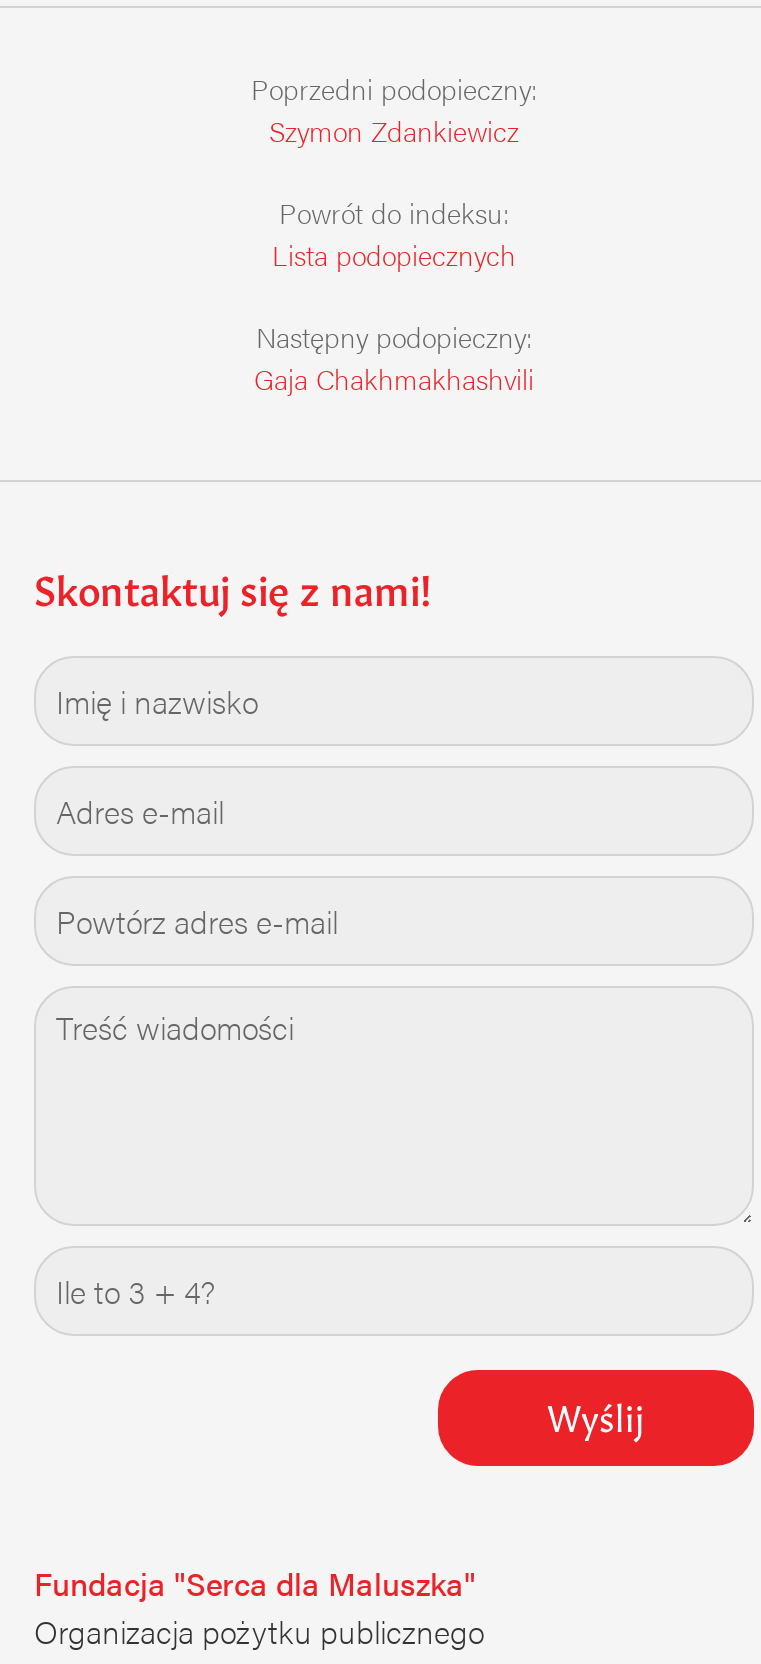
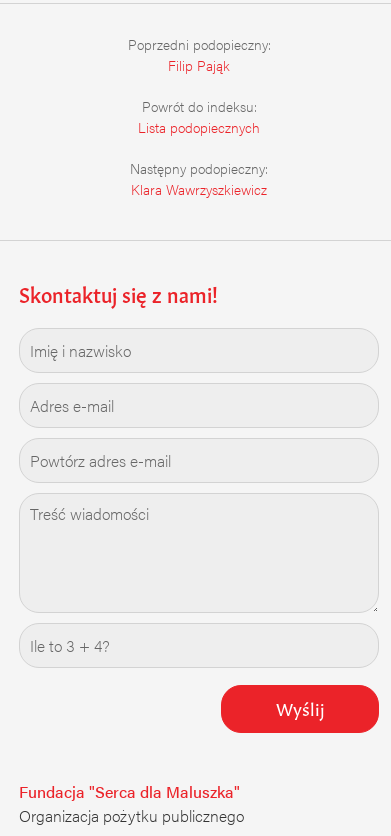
[269,110,519,150] Szymon Zdankiewicz -> [168,55,230,75] Filip Pająk
[254,358,534,398] Gaja Chakhmakhashvili -> [131,179,267,199] Klara Wawrzyszkiewicz

